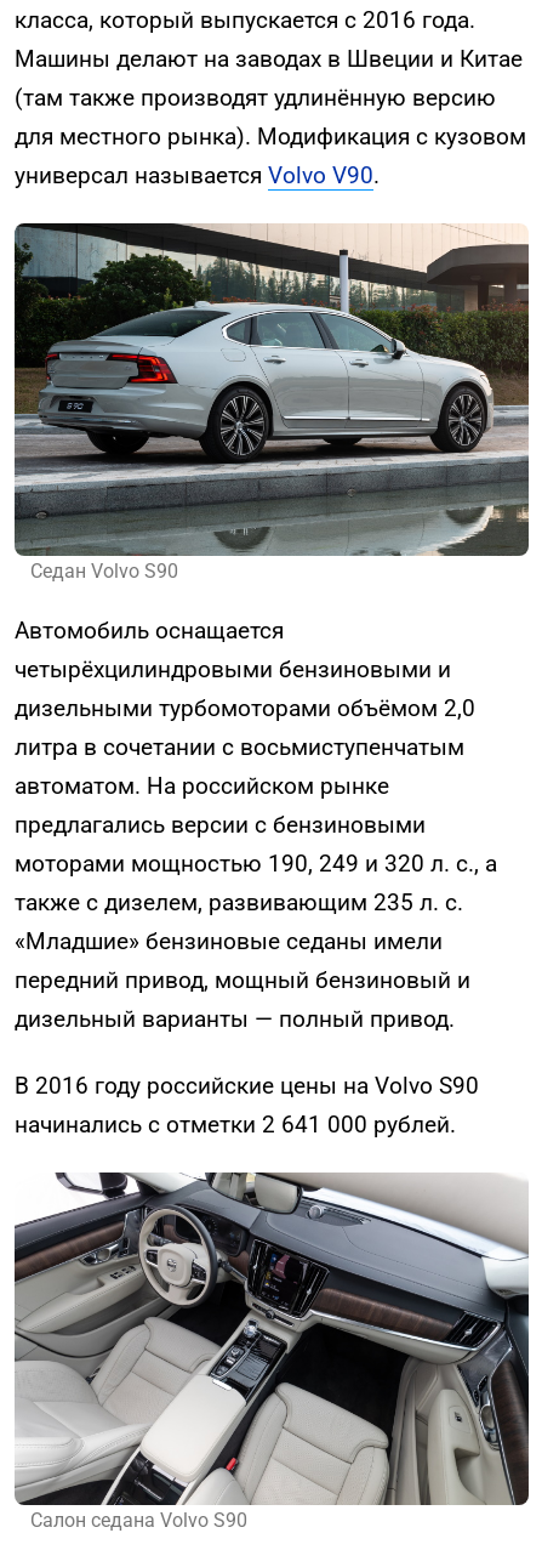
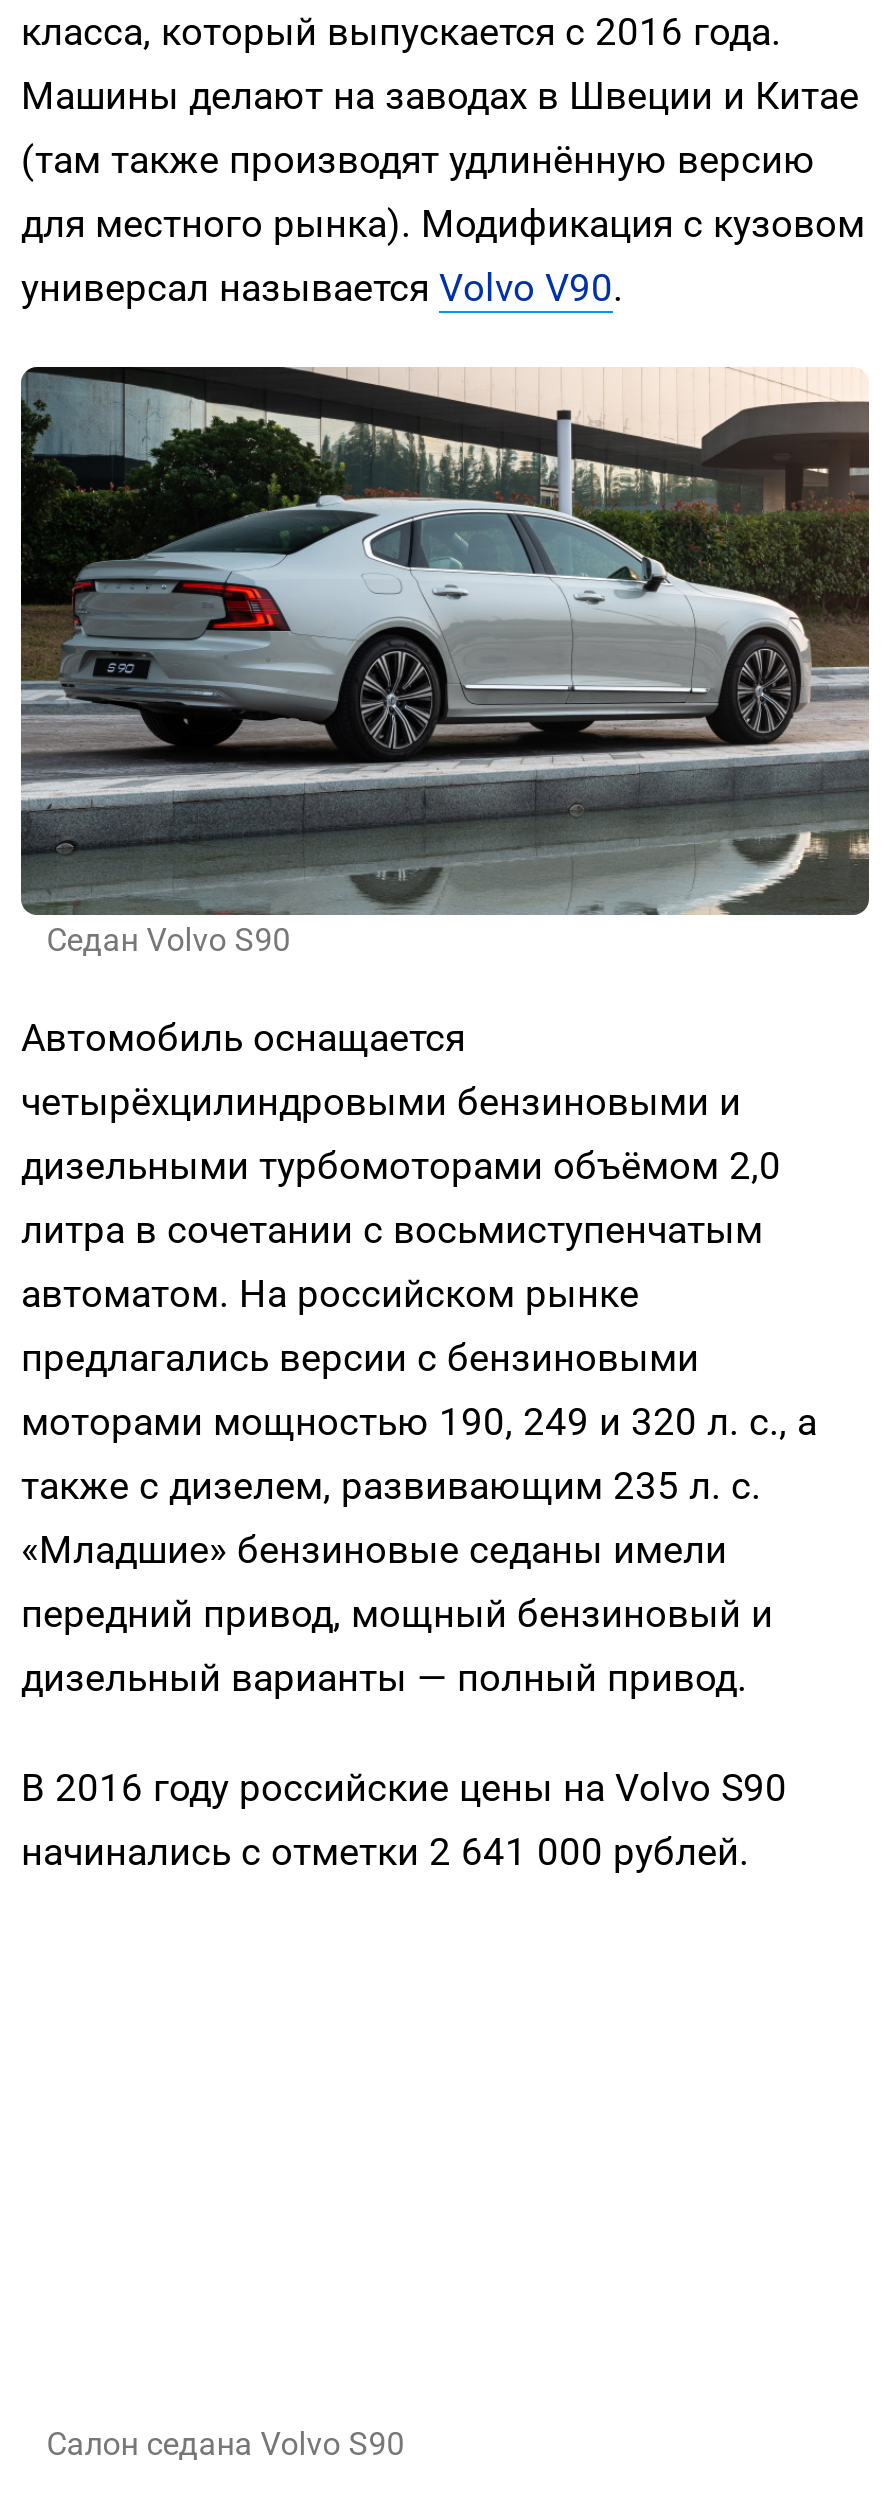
[13,1171,530,1506] [image] -> none

